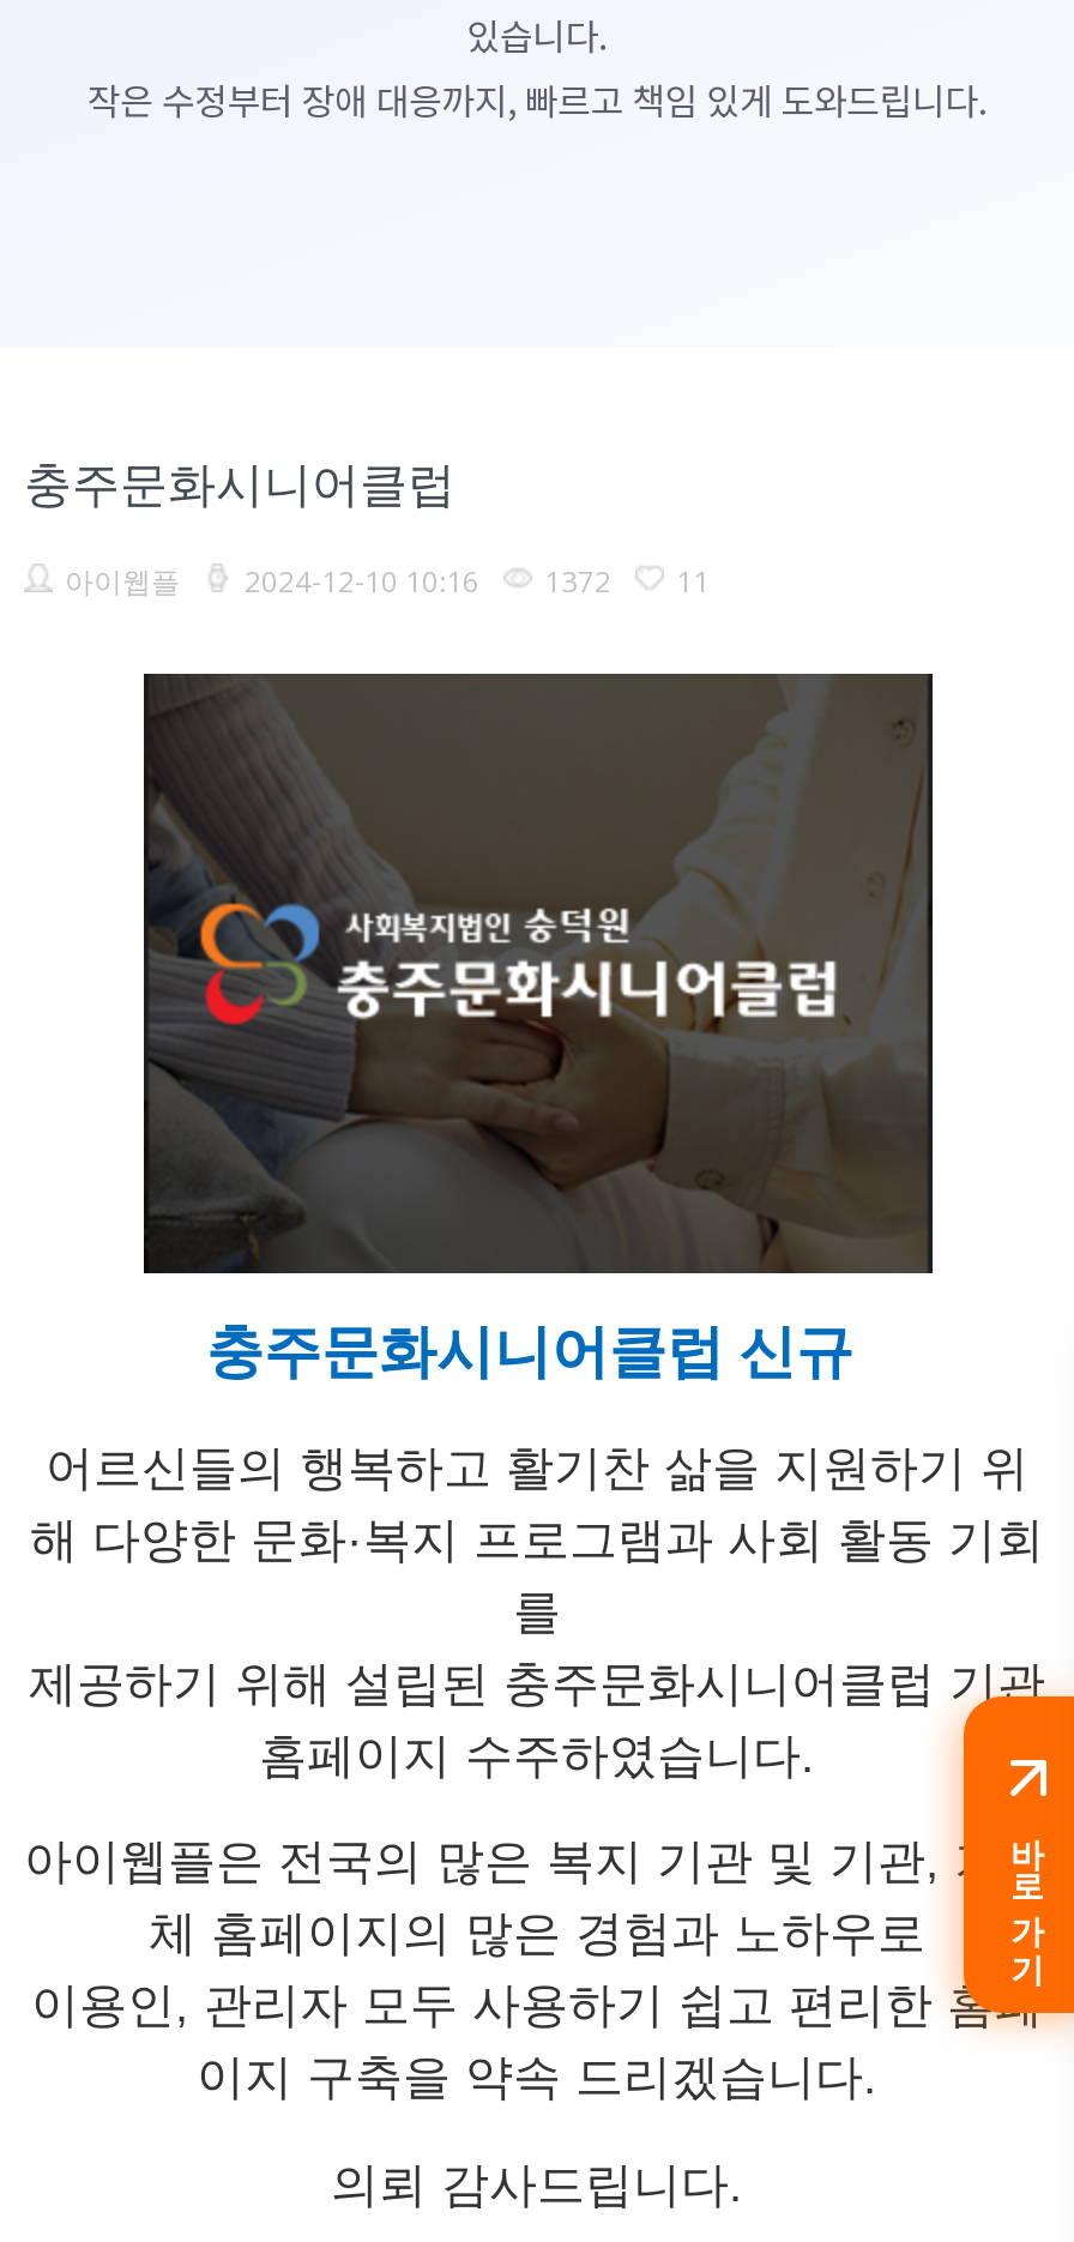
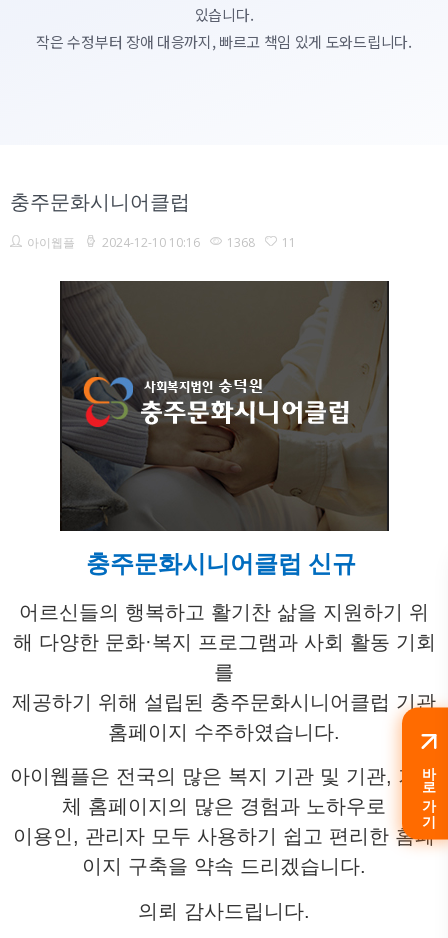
[65,561,710,602] 아이웹플 2024-12-10 10:16 1372 11 -> [27,234,296,251] 아이웹플 2024-12-10 10:16 1368 11

